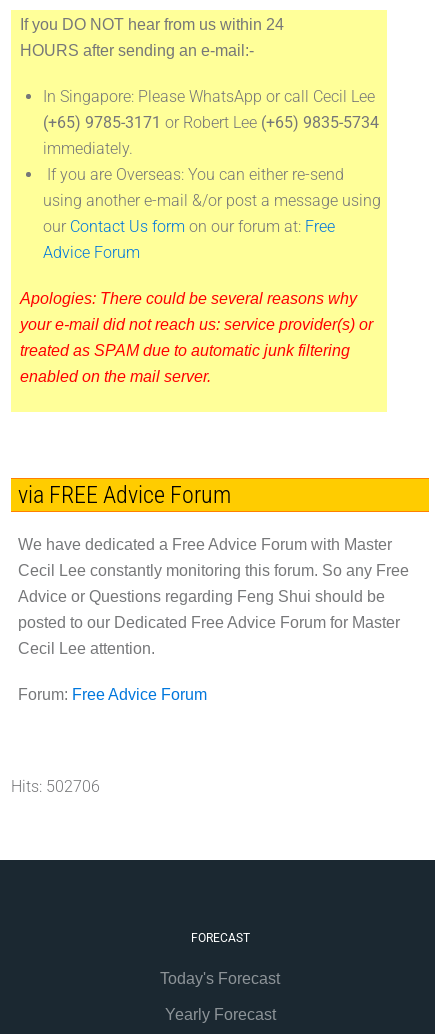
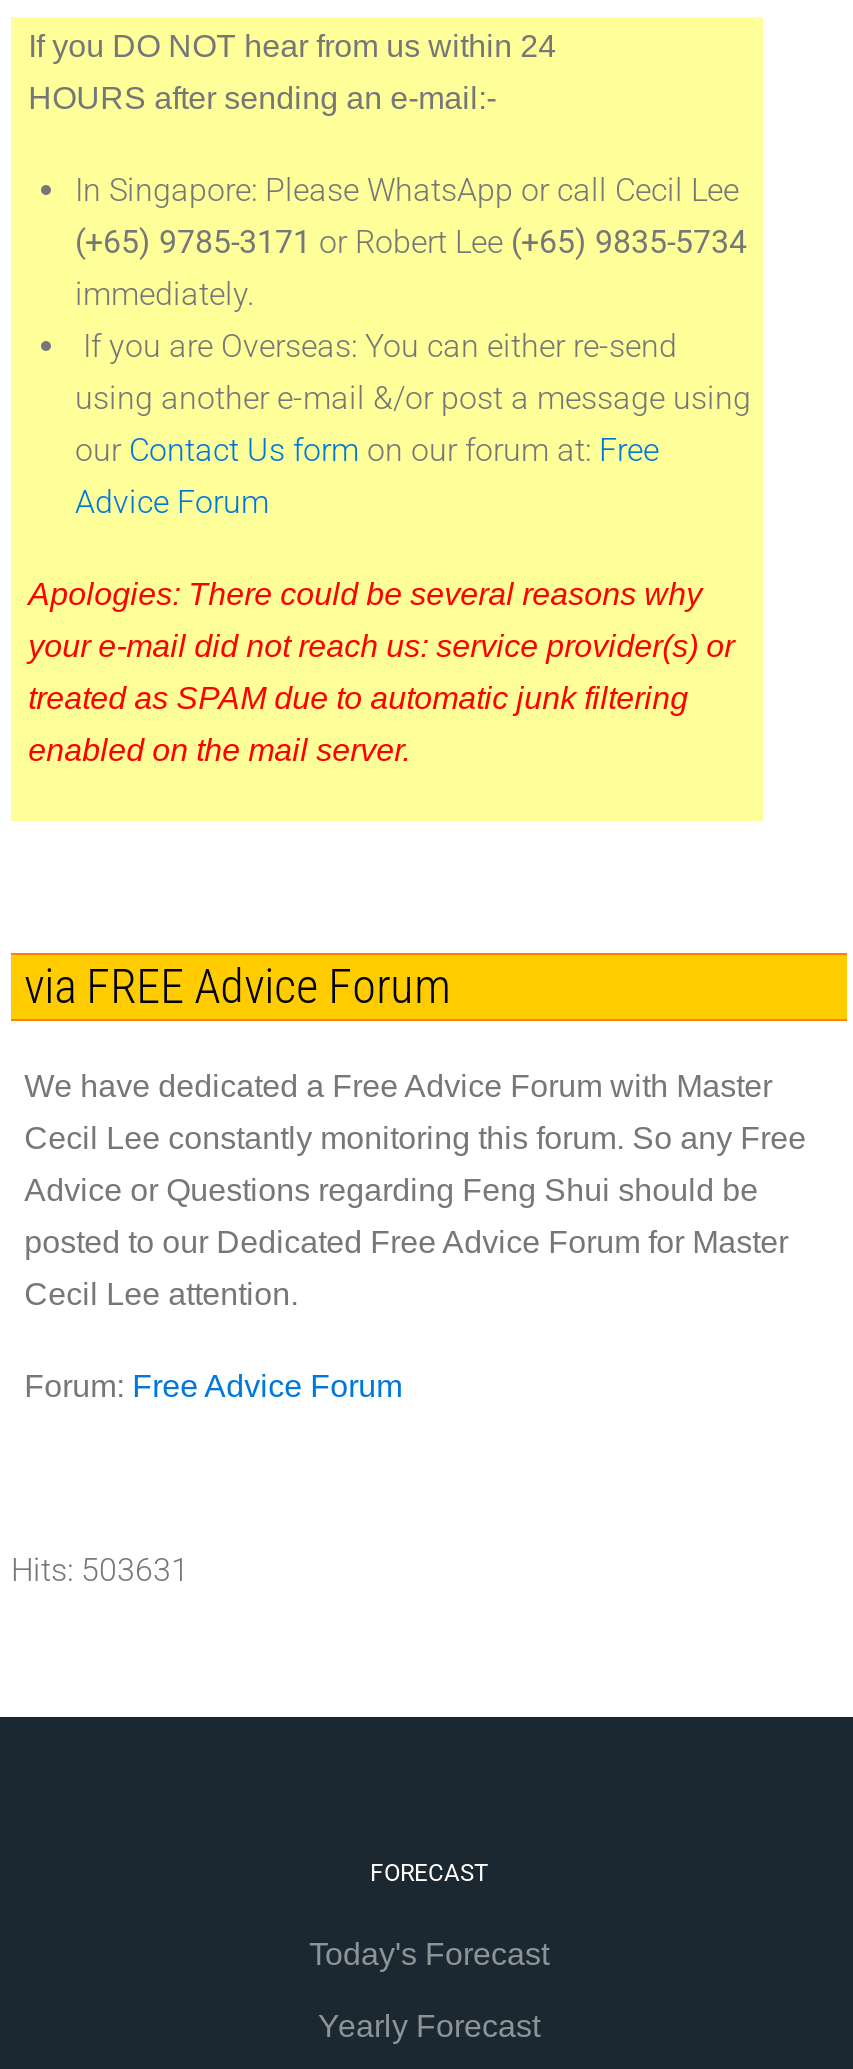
[11,777,100,796] Hits: 502706 -> [11,1551,189,1589] Hits: 503631

